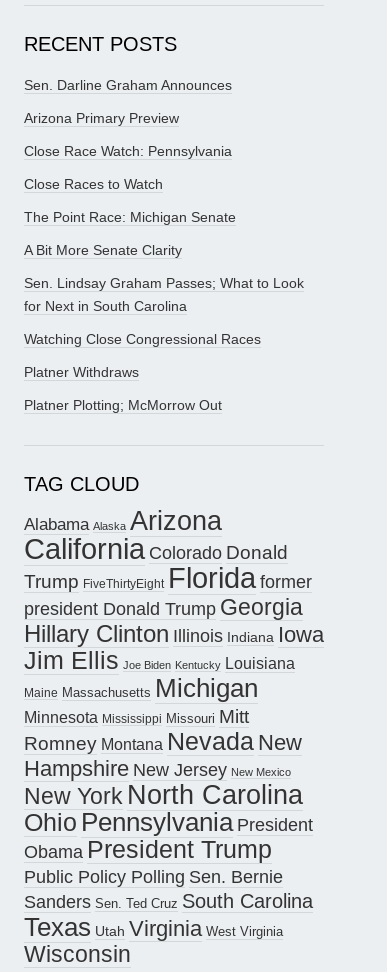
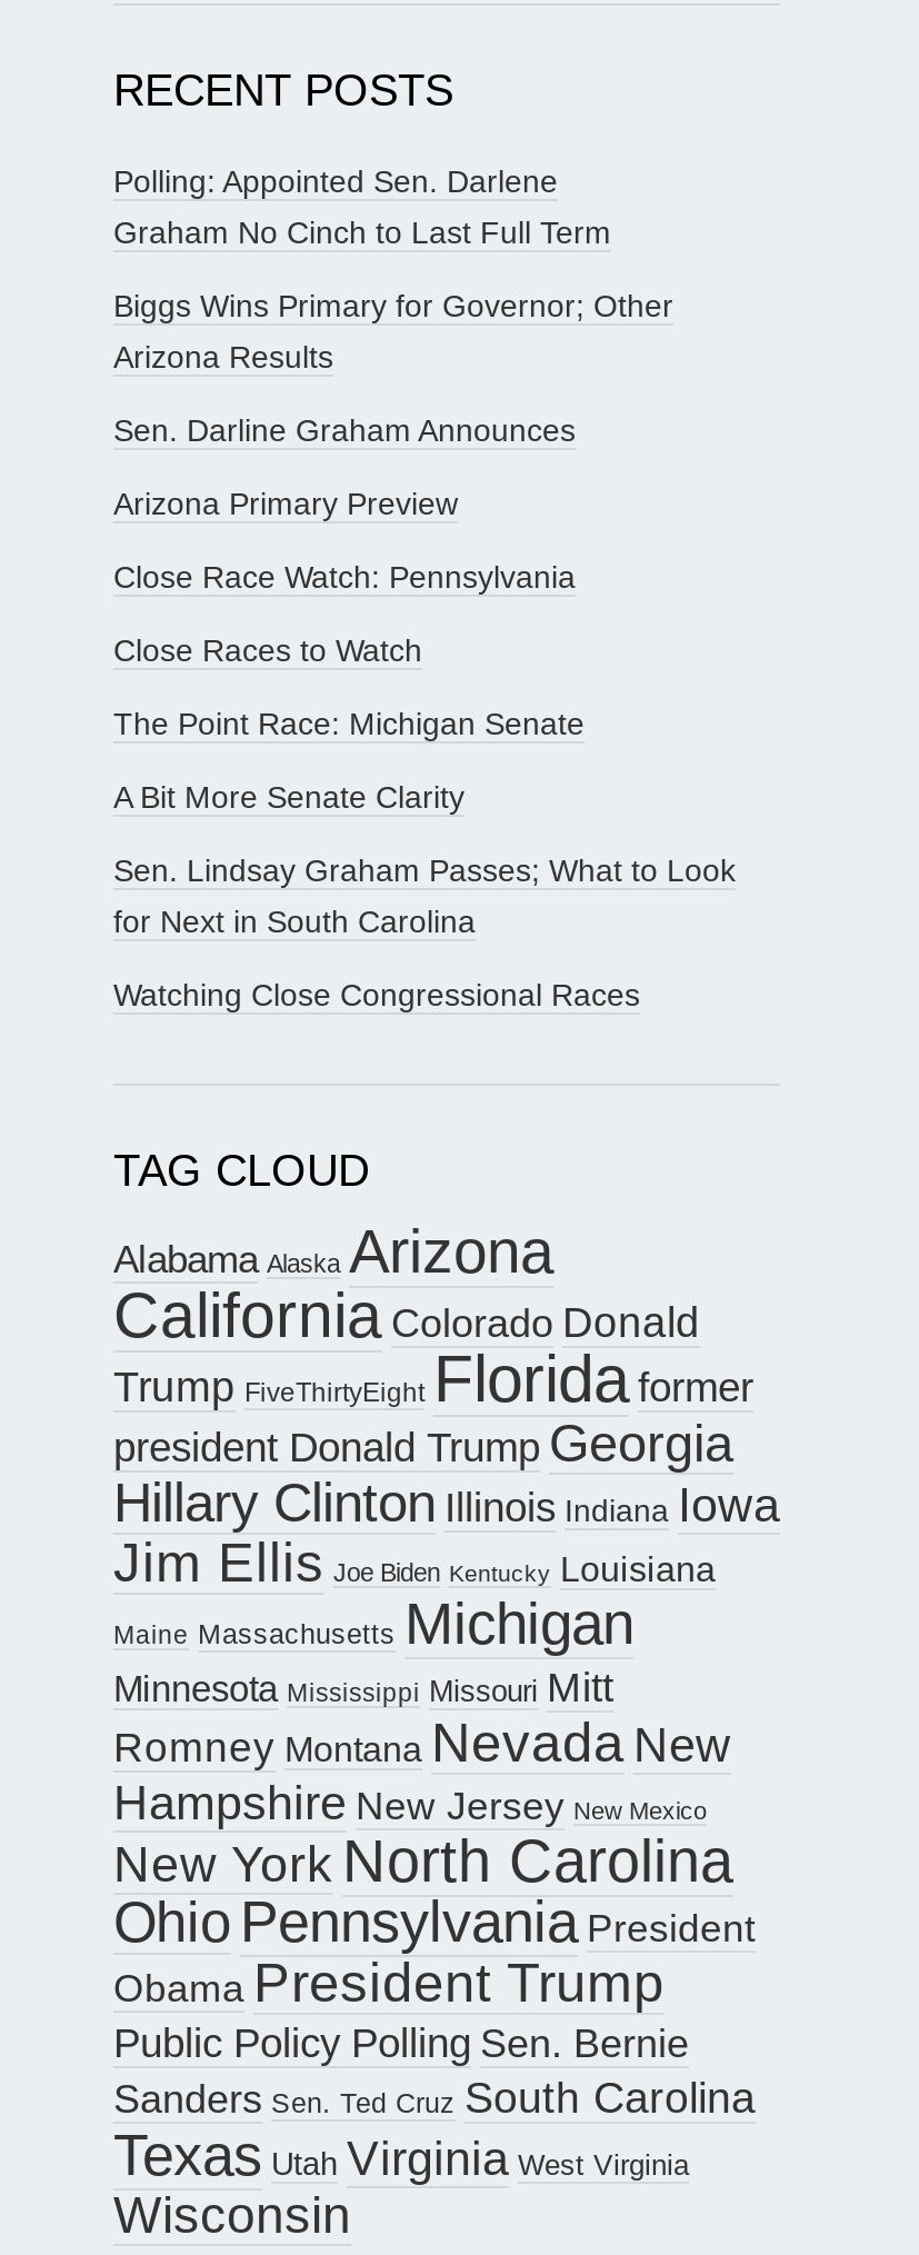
none -> [113,164,673,375] Polling: Appointed Sen. Darlene | Graham No Cinch to Last Full Term | Biggs Wins Primary for Governor; Other | Arizona Results
moved [24,77,304,347] -> [113,413,736,1013]: Sen. Darline Graham Announces | Arizona Primary Preview | Close Race Watch: Pennsylvania | ... | for Next in South Carolina | Watching Close Congressional Races
[24,364,222,413] Platner Withdraws | Platner Plotting; McMorrow Out -> none

